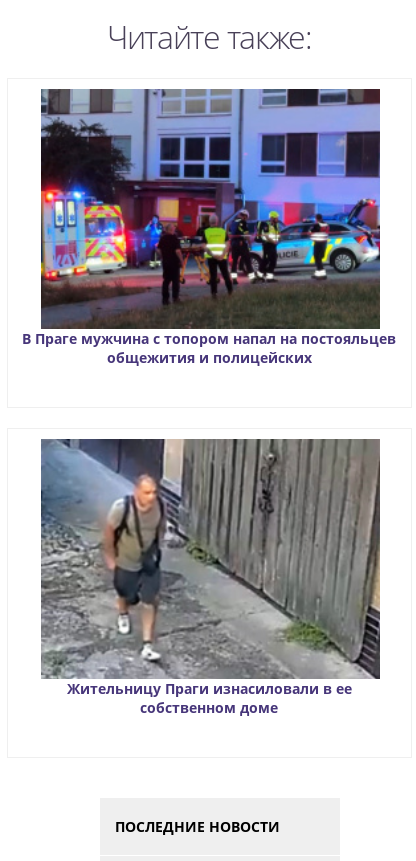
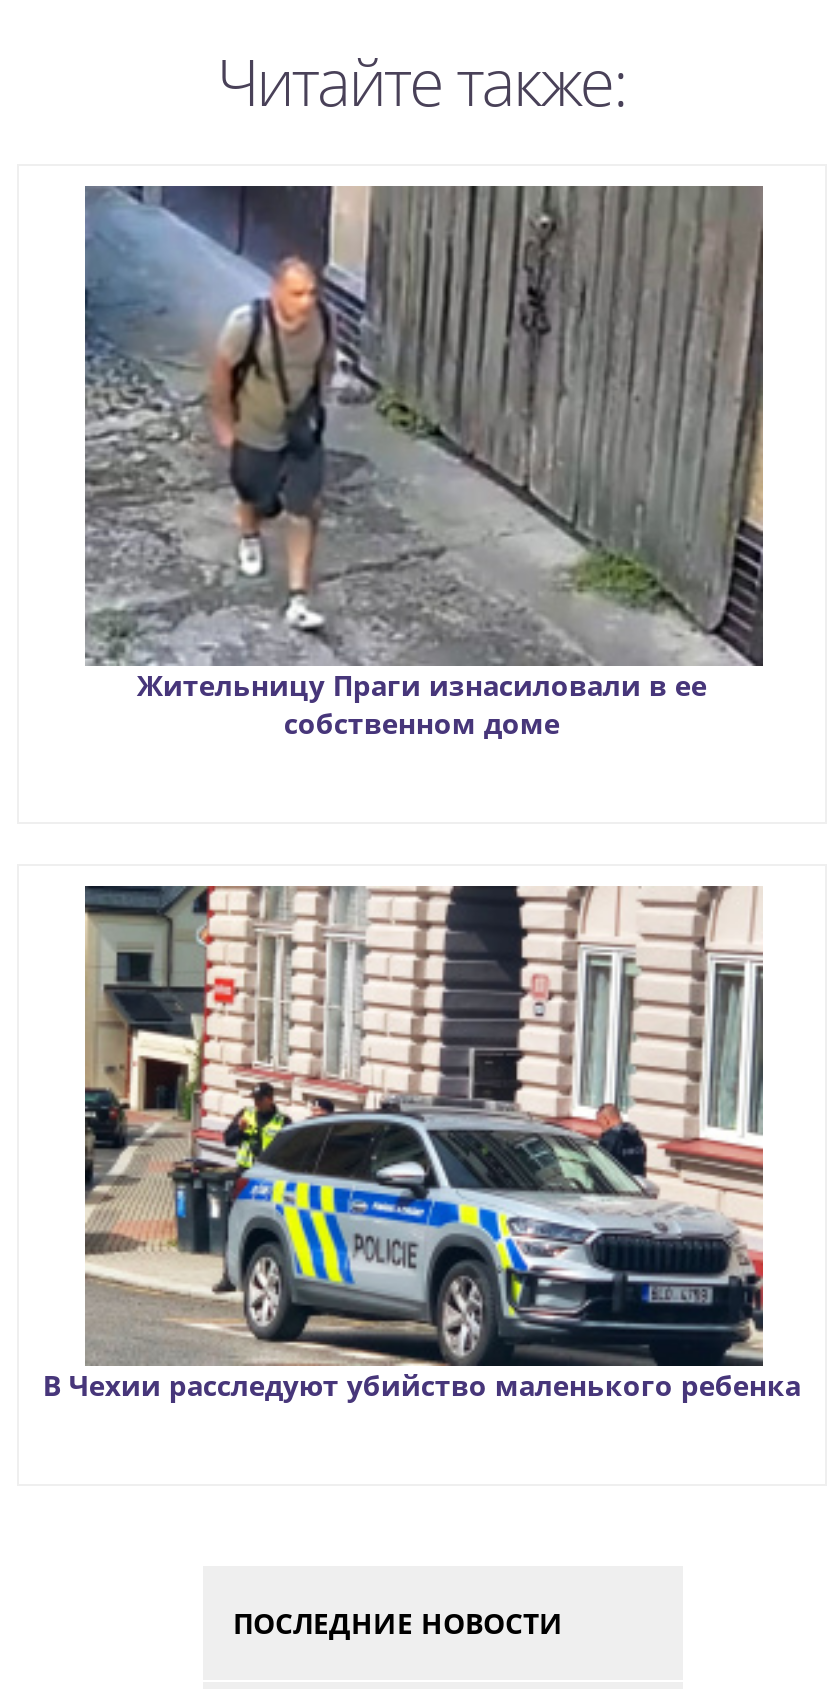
[22,88,396,367] [image] | В Праге мужчина с топором напал на постояльцев | общежития и полицейских -> none
moved [39,437,382,717] -> [81,182,767,743]: [image] | Жительницу Праги изнасиловали в ее | собственном доме
none -> [43,884,801,1405] [image] | В Чехии расследуют убийство маленького ребенка

